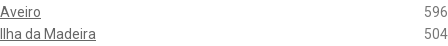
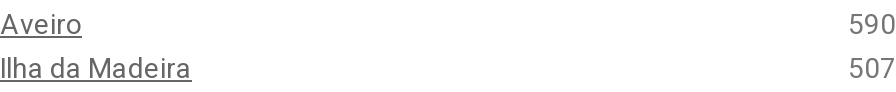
[424,4,448,20] 596 -> [848,8,896,40] 590
[424,26,448,42] 504 -> [848,52,896,84] 507

